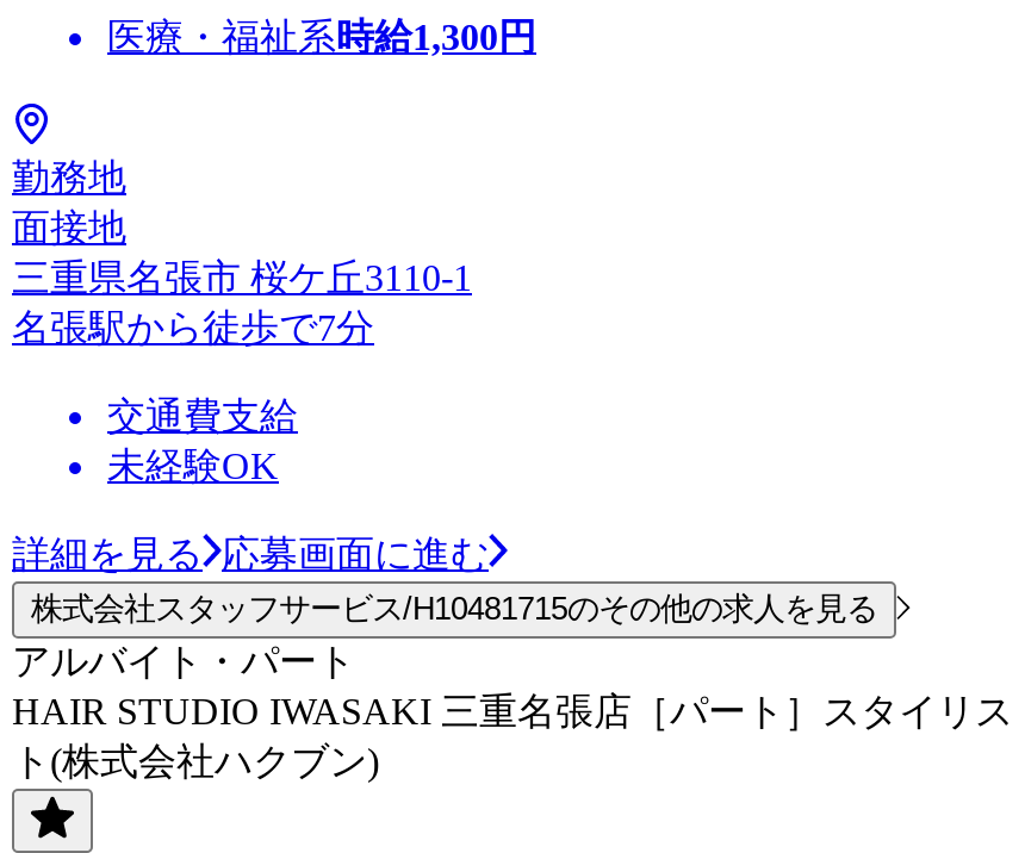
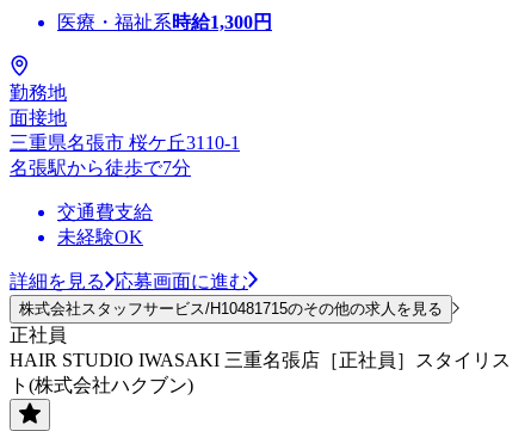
[12,641,1013,731] アルバイト・パート | HAIR STUDIO IWASAKI 三重名張店［パート］スタイリス -> [10,325,511,370] 正社員 | HAIR STUDIO IWASAKI 三重名張店［正社員］スタイリス

